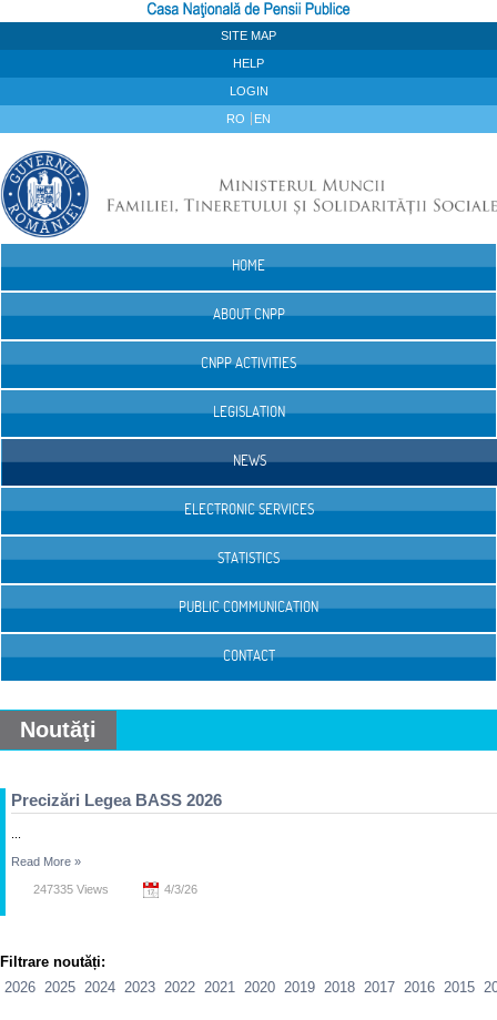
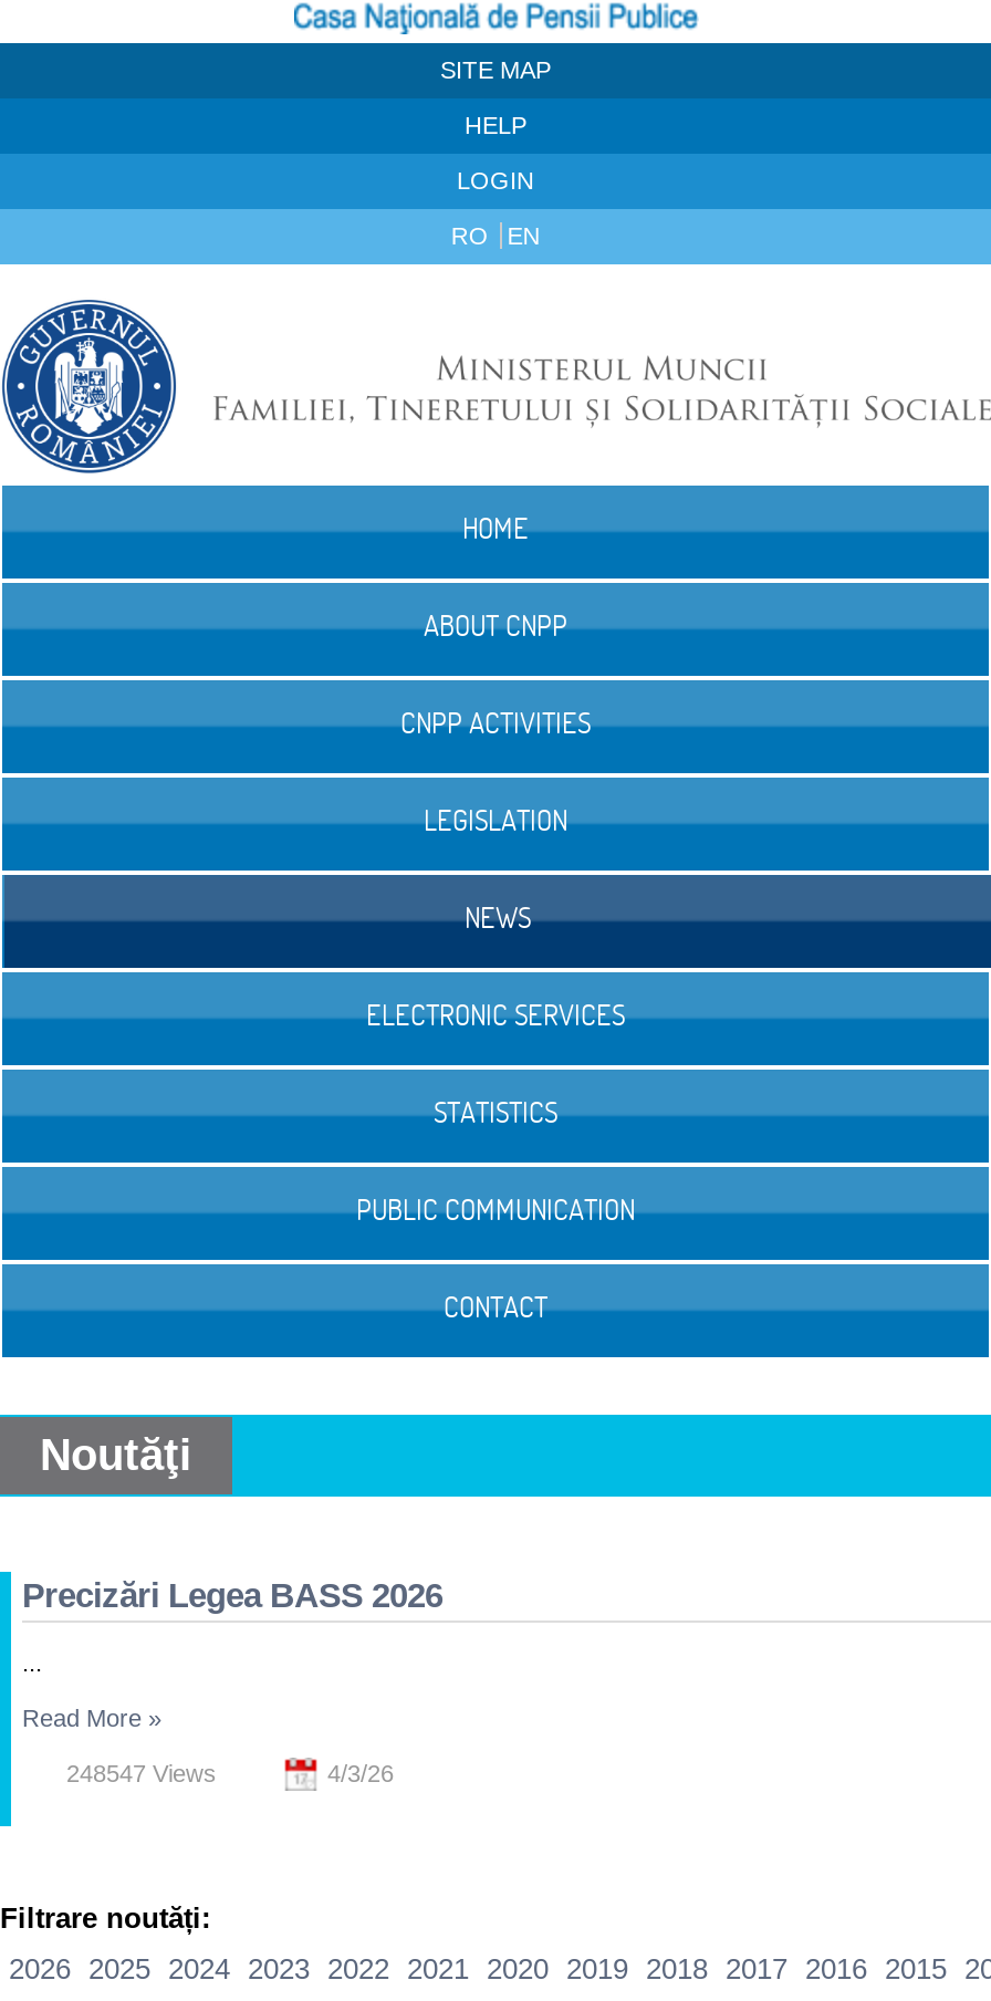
[33,883,109,896] 247335 Views -> [66,1760,217,1786] 248547 Views

